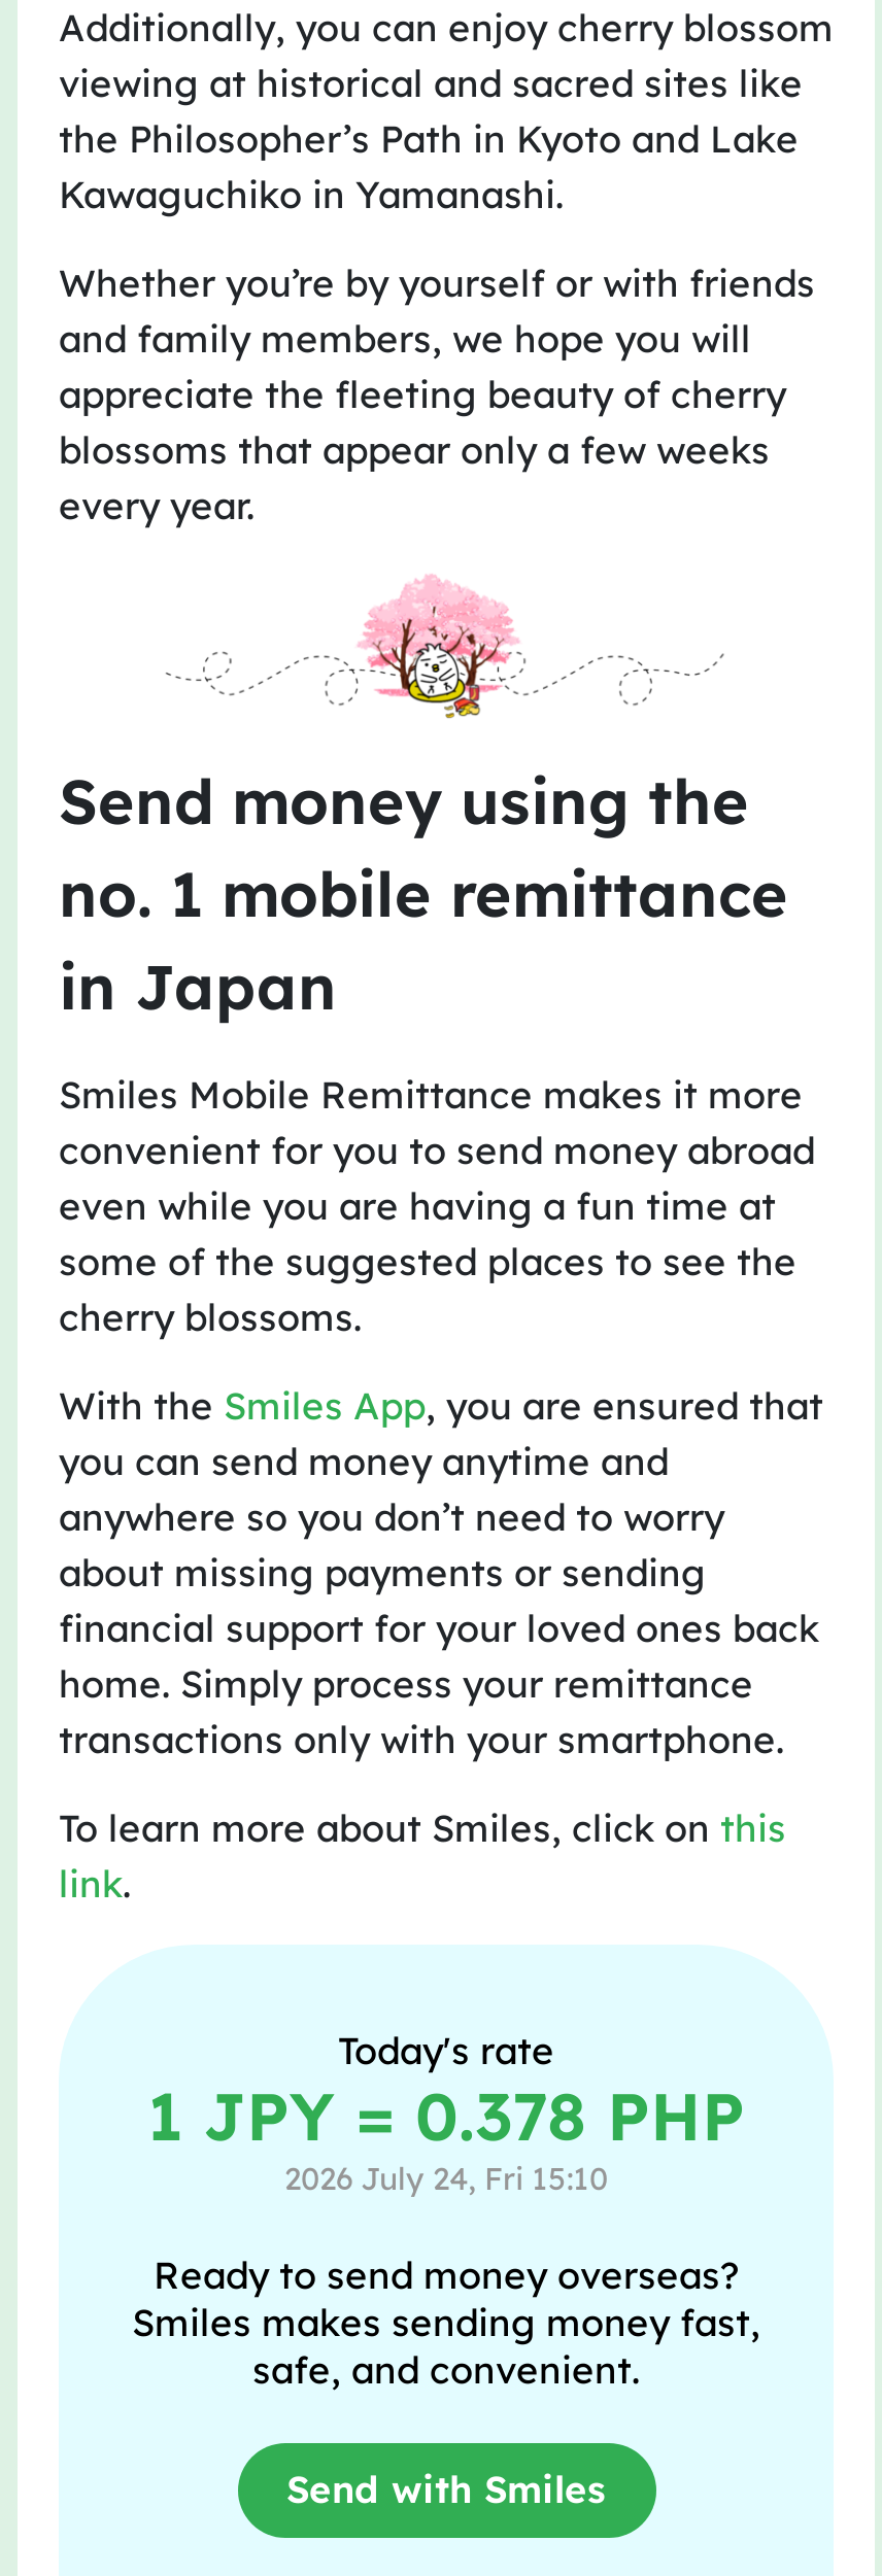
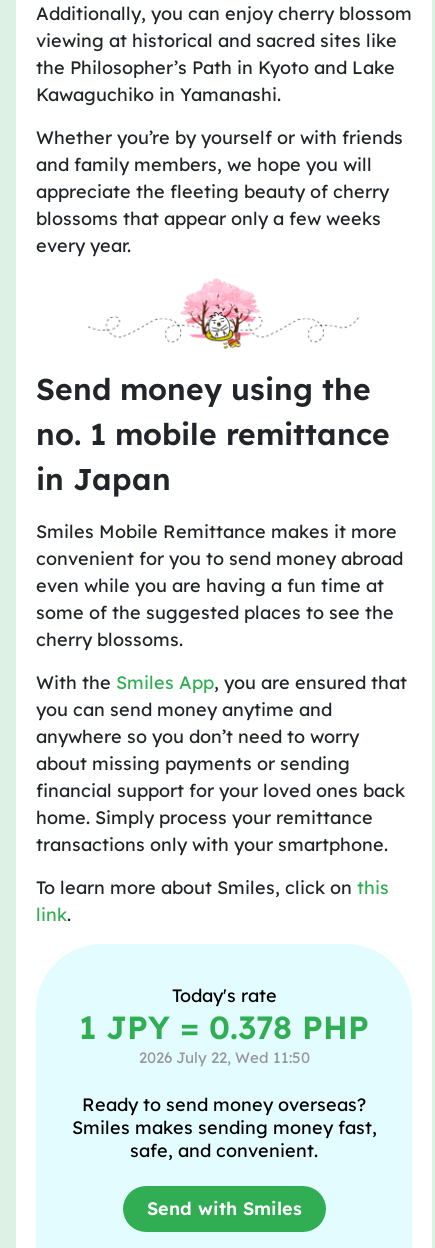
[284,2159,608,2198] 2026 July 24, Fri 15:10 -> [138,1048,309,1067] 2026 July 22, Wed 11:50

